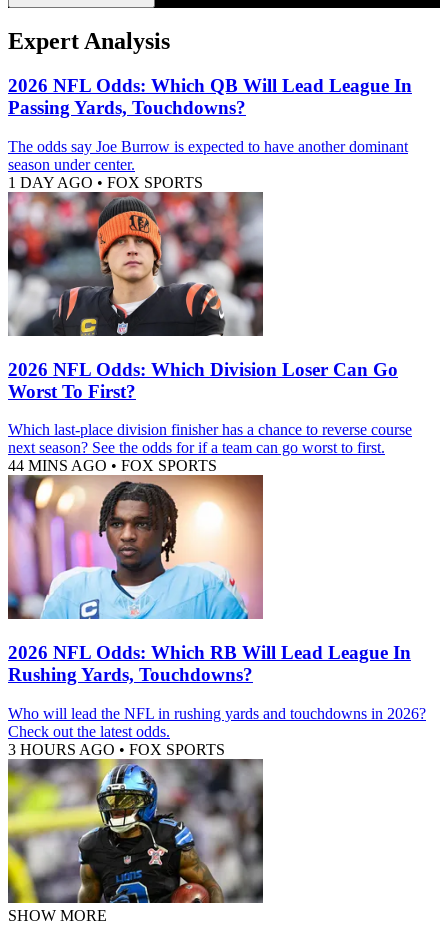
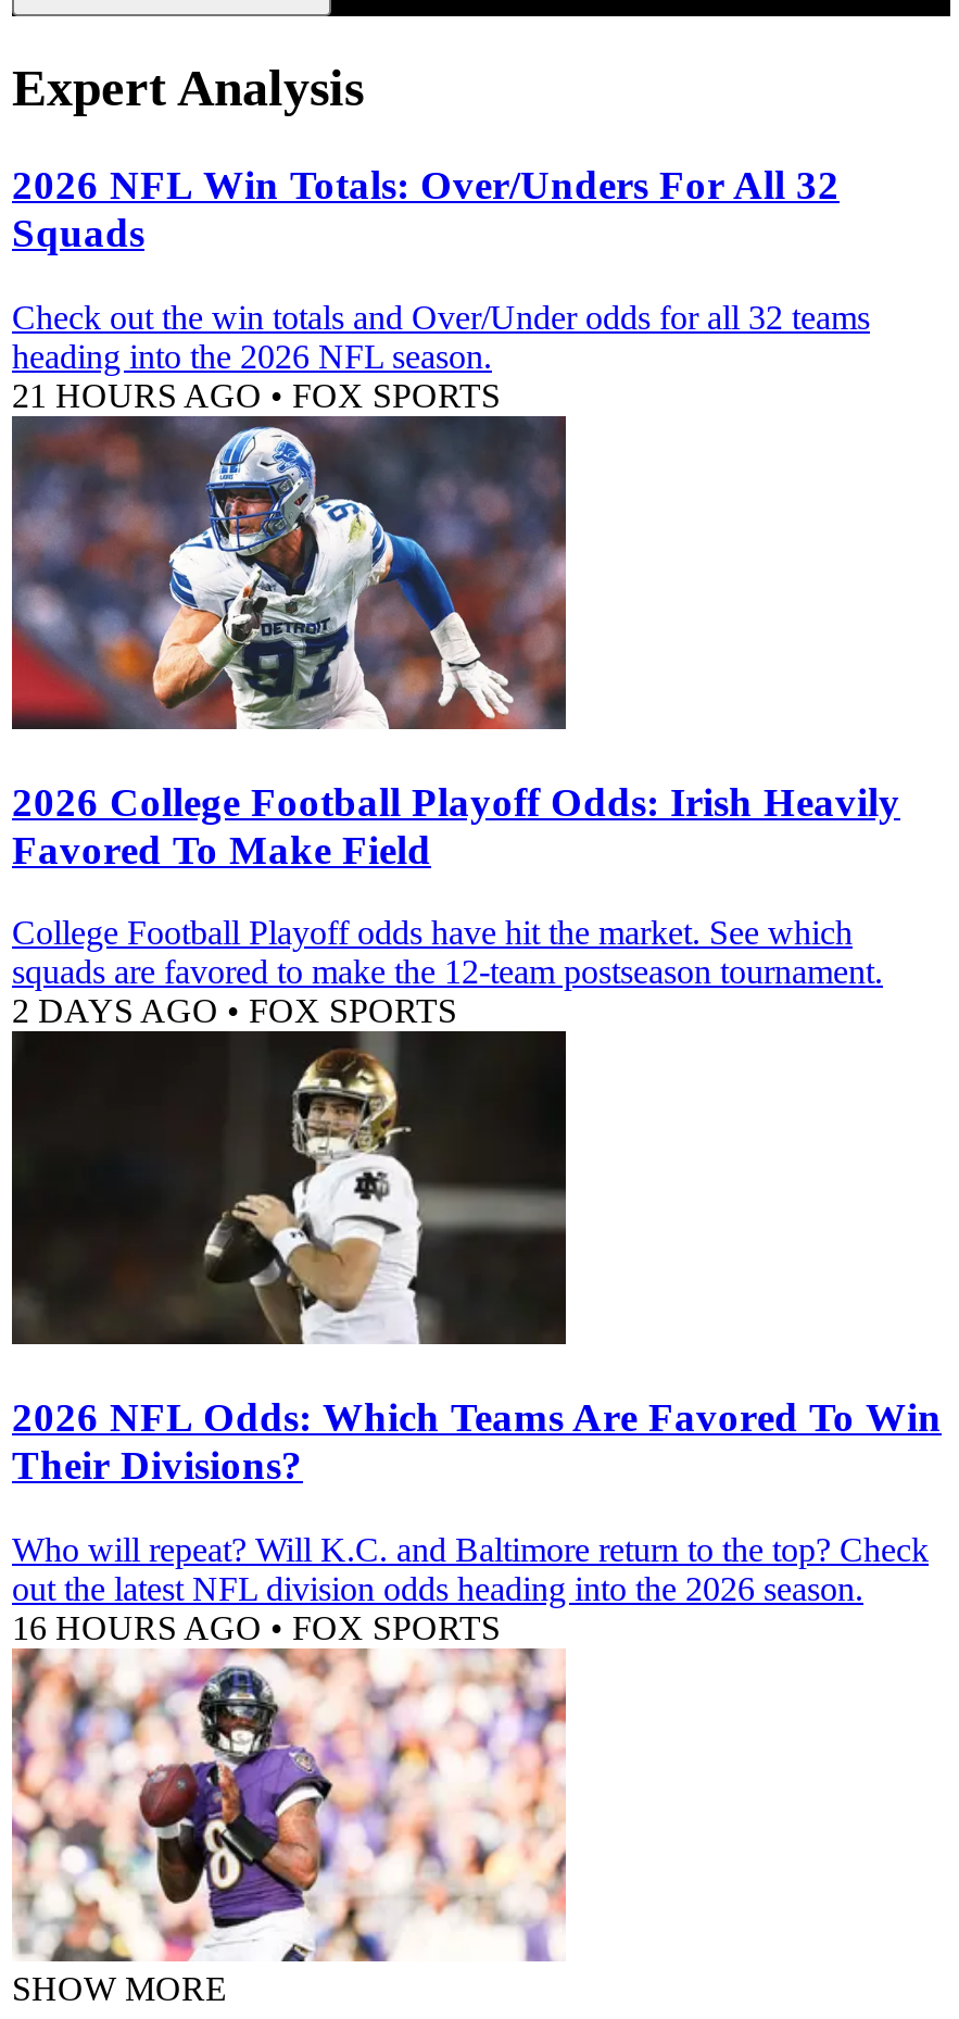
[8,75,412,118] 2026 NFL Odds: Which QB Will Lead League In | Passing Yards, Touchdowns? -> [12,162,840,256] 2026 NFL Win Totals: Over/Unders For All 32 | Squads
[8,138,408,191] The odds say Joe Burrow is expected to have another dominant | season under center. | 1 DAY AGO • FOX SPORTS -> [12,299,870,414] Check out the win totals and Over/Under odds for all 32 teams | heading into the 2026 NFL season. | 21 HOURS AGO • FOX SPORTS
[7,192,398,402] [image] | 2026 NFL Odds: Which Division Loser Can Go | Worst To First? -> [10,418,900,872] [image] | 2026 College Football Playoff Odds: Irish Heavily | Favored To Make Field
[7,421,412,620] [image] | Which last-place division finisher has a chance to reverse course | next season? See the odds for if a team can go worst to first. | 44 MINS AGO • FOX SPORTS -> [10,915,883,1346] [image] | College Football Playoff odds have hit the market. See which | squads are favored to make the 12-team postseason tournament. | 2 DAYS AGO • FOX SPORTS
[8,642,411,685] 2026 NFL Odds: Which RB Will Lead League In | Rushing Yards, Touchdowns? -> [12,1394,942,1488] 2026 NFL Odds: Which Teams Are Favored To Win | Their Divisions?
[8,705,426,758] Who will lead the NFL in rushing yards and touchdowns in 2026? | Check out the latest odds. | 3 HOURS AGO • FOX SPORTS -> [12,1531,929,1646] Who will repeat? Will K.C. and Baltimore return to the top? Check | out the latest NFL division odds heading into the 2026 season. | 16 HOURS AGO • FOX SPORTS
[7,758,264,904] [image] -> [10,1648,568,1964] [image]

